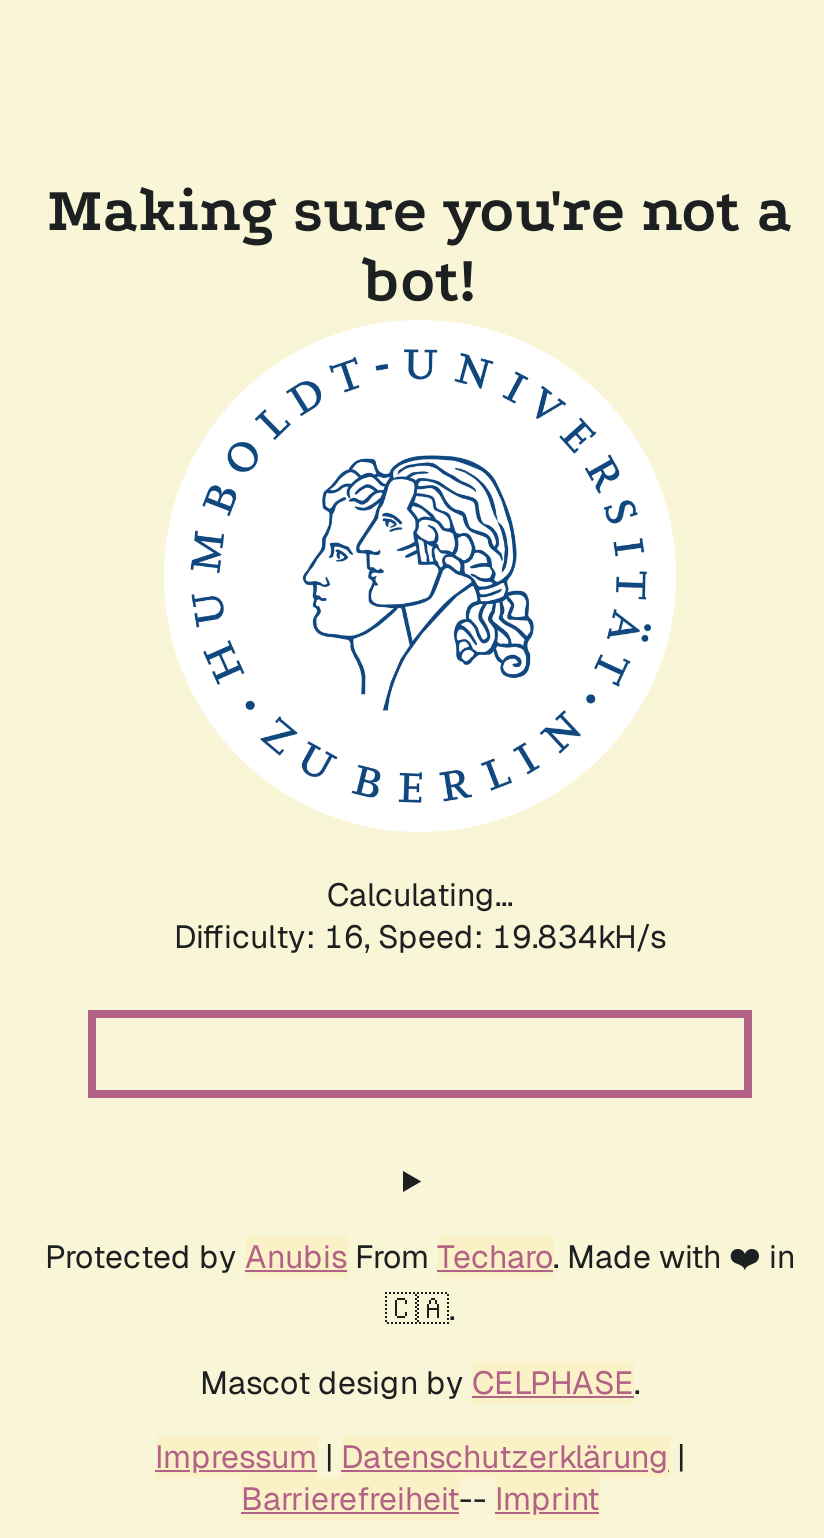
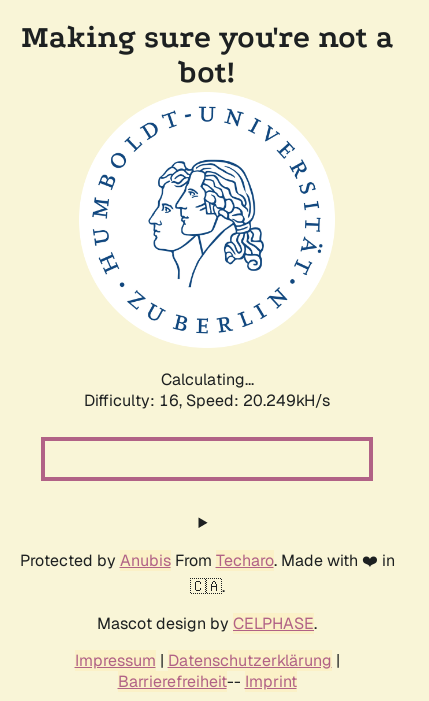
[174,916,666,958] Difficulty: 16, Speed: 19.834kH/s -> [84,390,330,411] Difficulty: 16, Speed: 20.249kH/s

